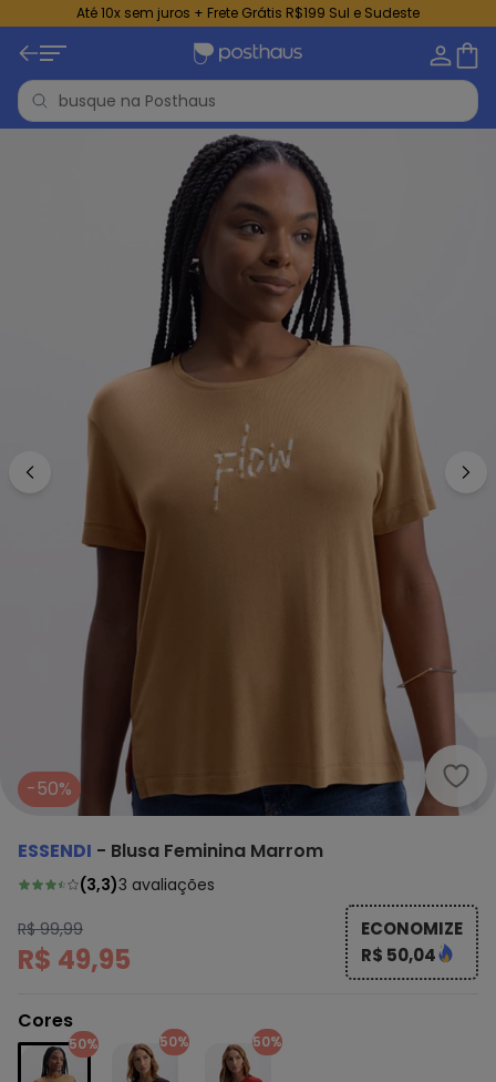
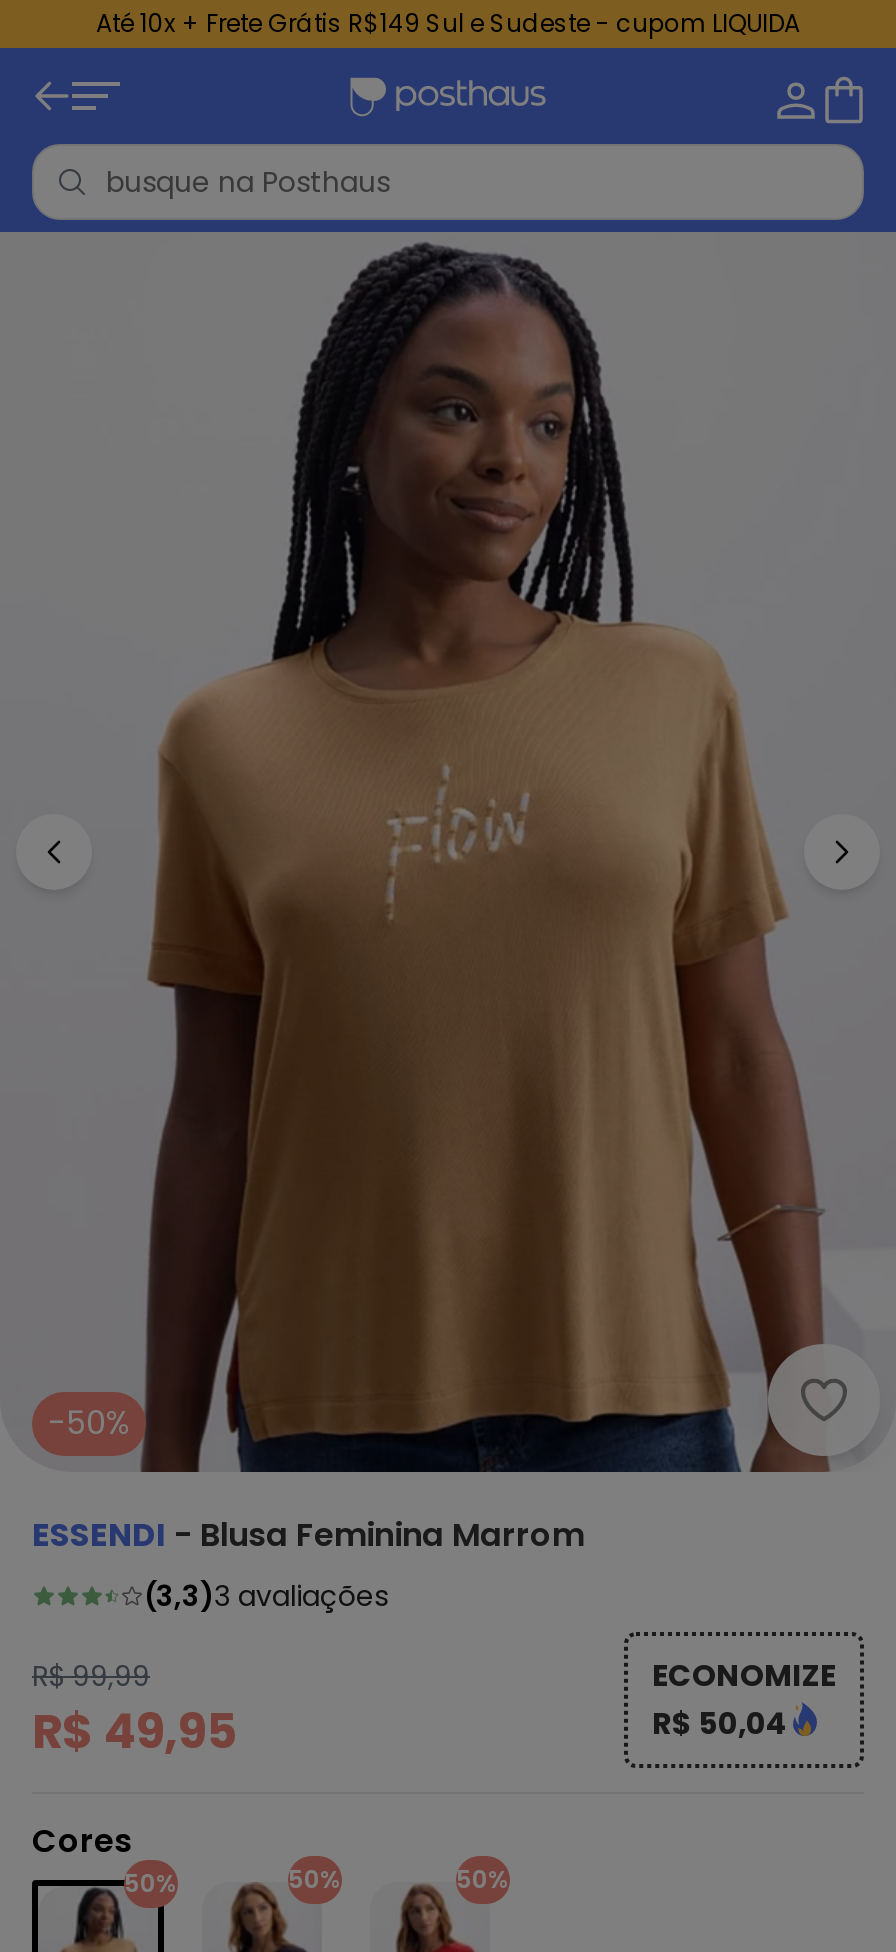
[76,3,420,22] Até 10x sem juros + Frete Grátis R$199 Sul e Sudeste -> [96,6,800,40] Até 10x + Frete Grátis R$149 Sul e Sudeste - cupom LIQUIDA

